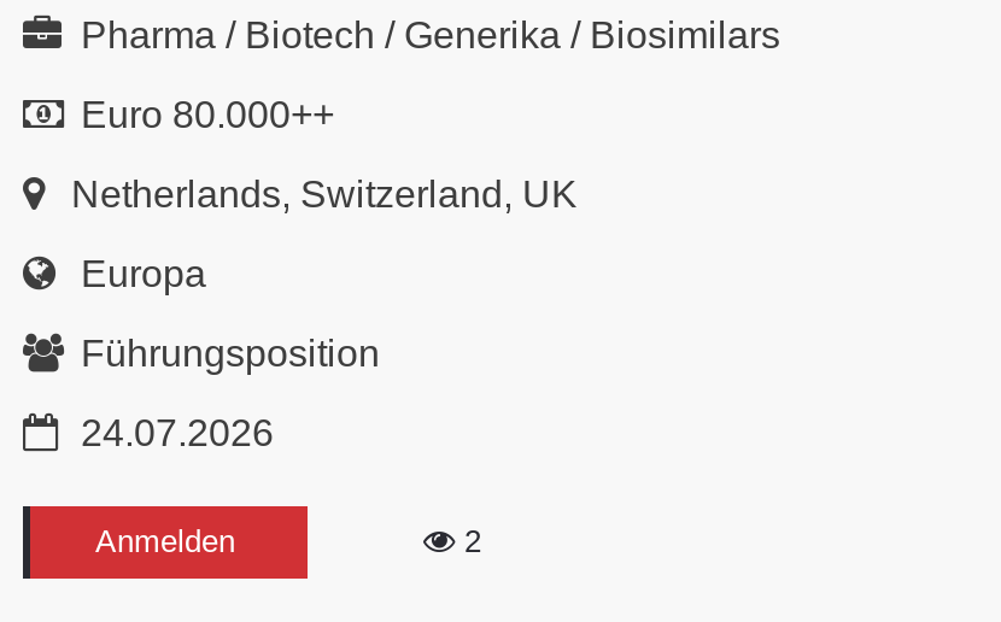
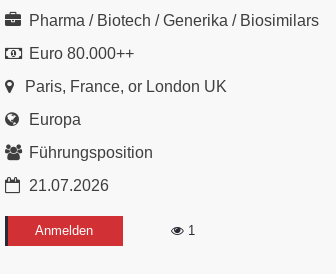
[71,174,578,215] Netherlands, Switzerland, UK -> [25,78,227,95] Paris, France, or London UK
[71,412,274,453] 24.07.2026 -> [25,177,109,194] 21.07.2026
[455,524,481,560] 2 -> [184,223,195,238] 1

